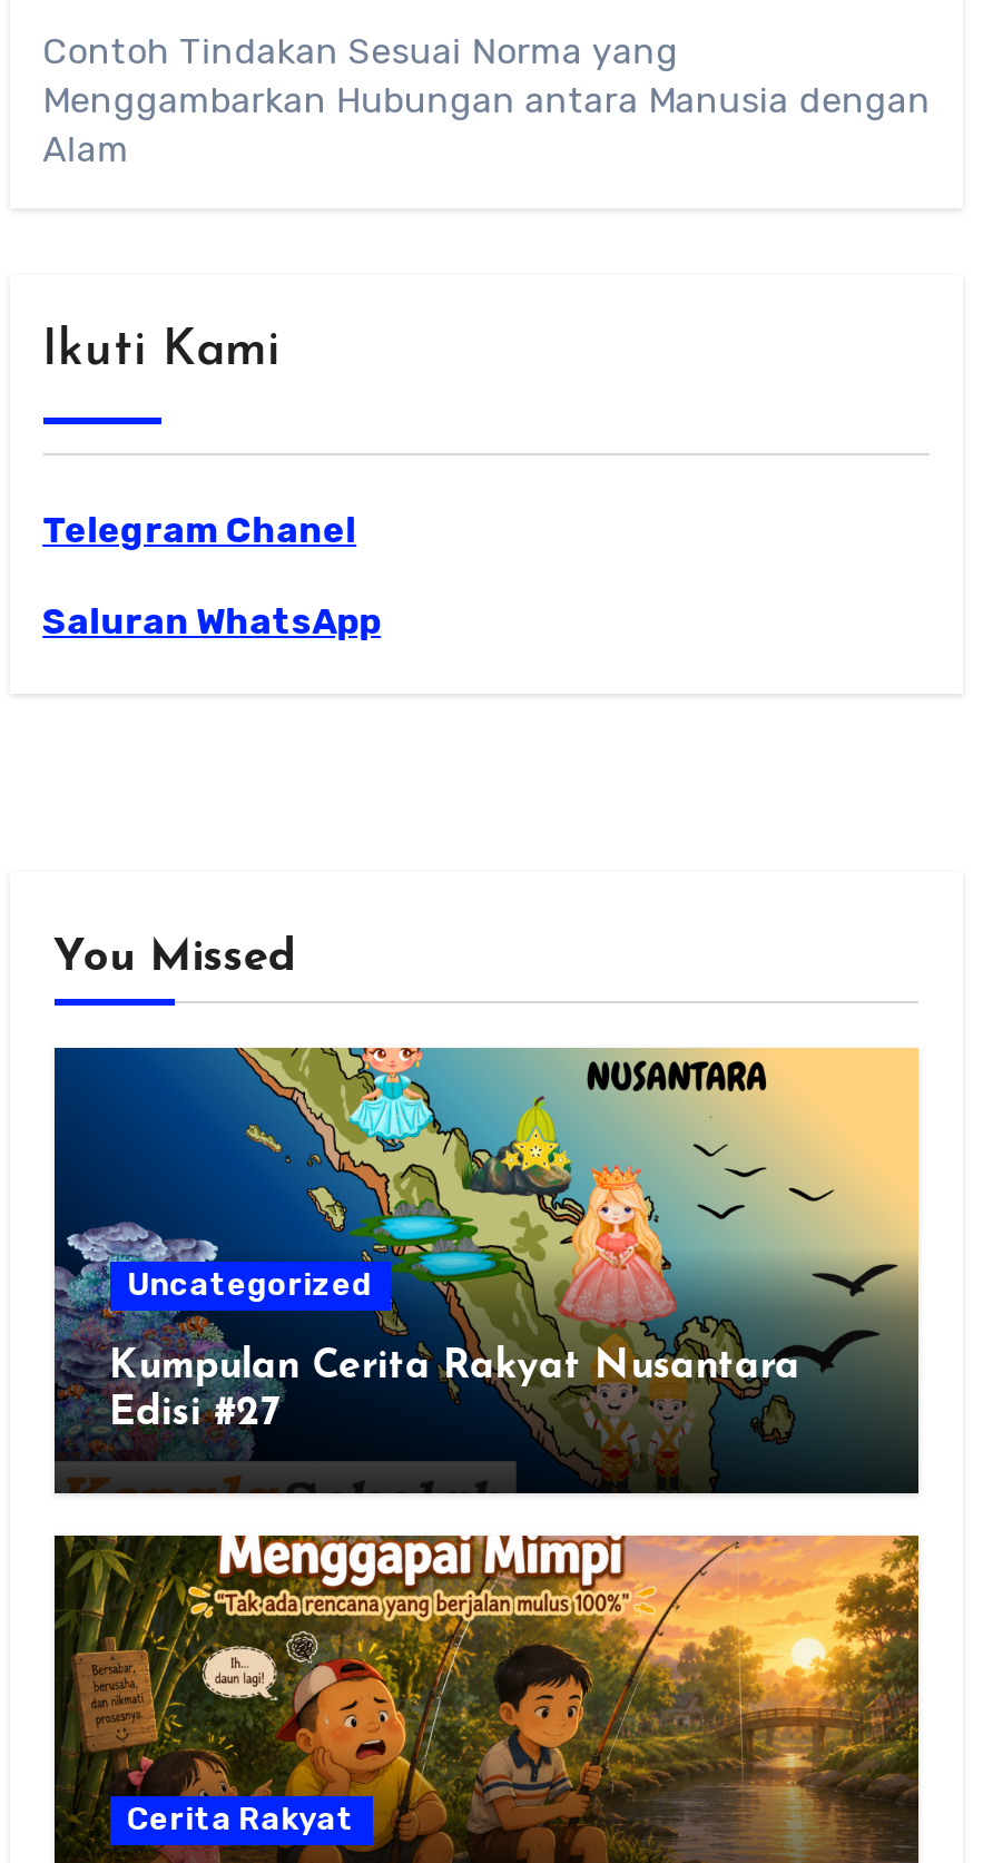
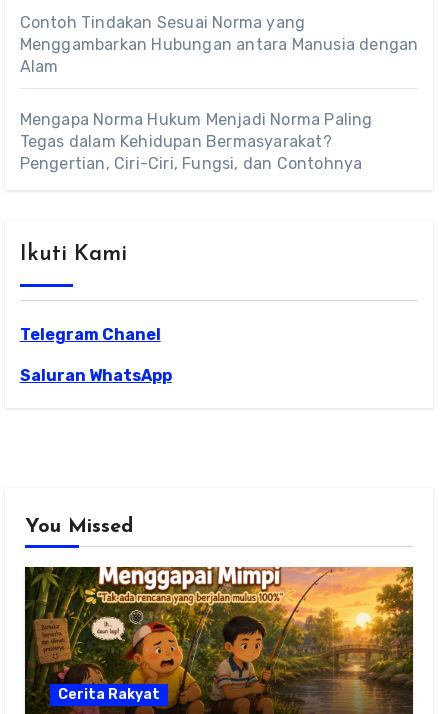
none -> [20,110,373,173] Mengapa Norma Hukum Menjadi Norma Paling | Tegas dalam Kehidupan Bermasyarakat? | Pengertian, Ciri-Ciri, Fungsi, dan Contohnya
moved [43,326,381,980] -> [20,243,172,537]: Ikuti Kami | Telegram Chanel | Saluran WhatsApp | You Missed
[52,1046,918,1496] [image] | Uncategorized | Kumpulan Cerita Rakyat Nusantara | Edisi #27 -> none

